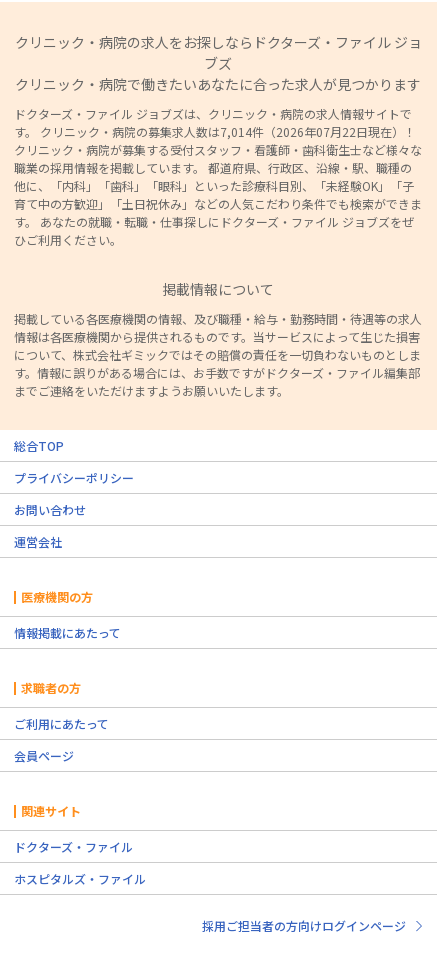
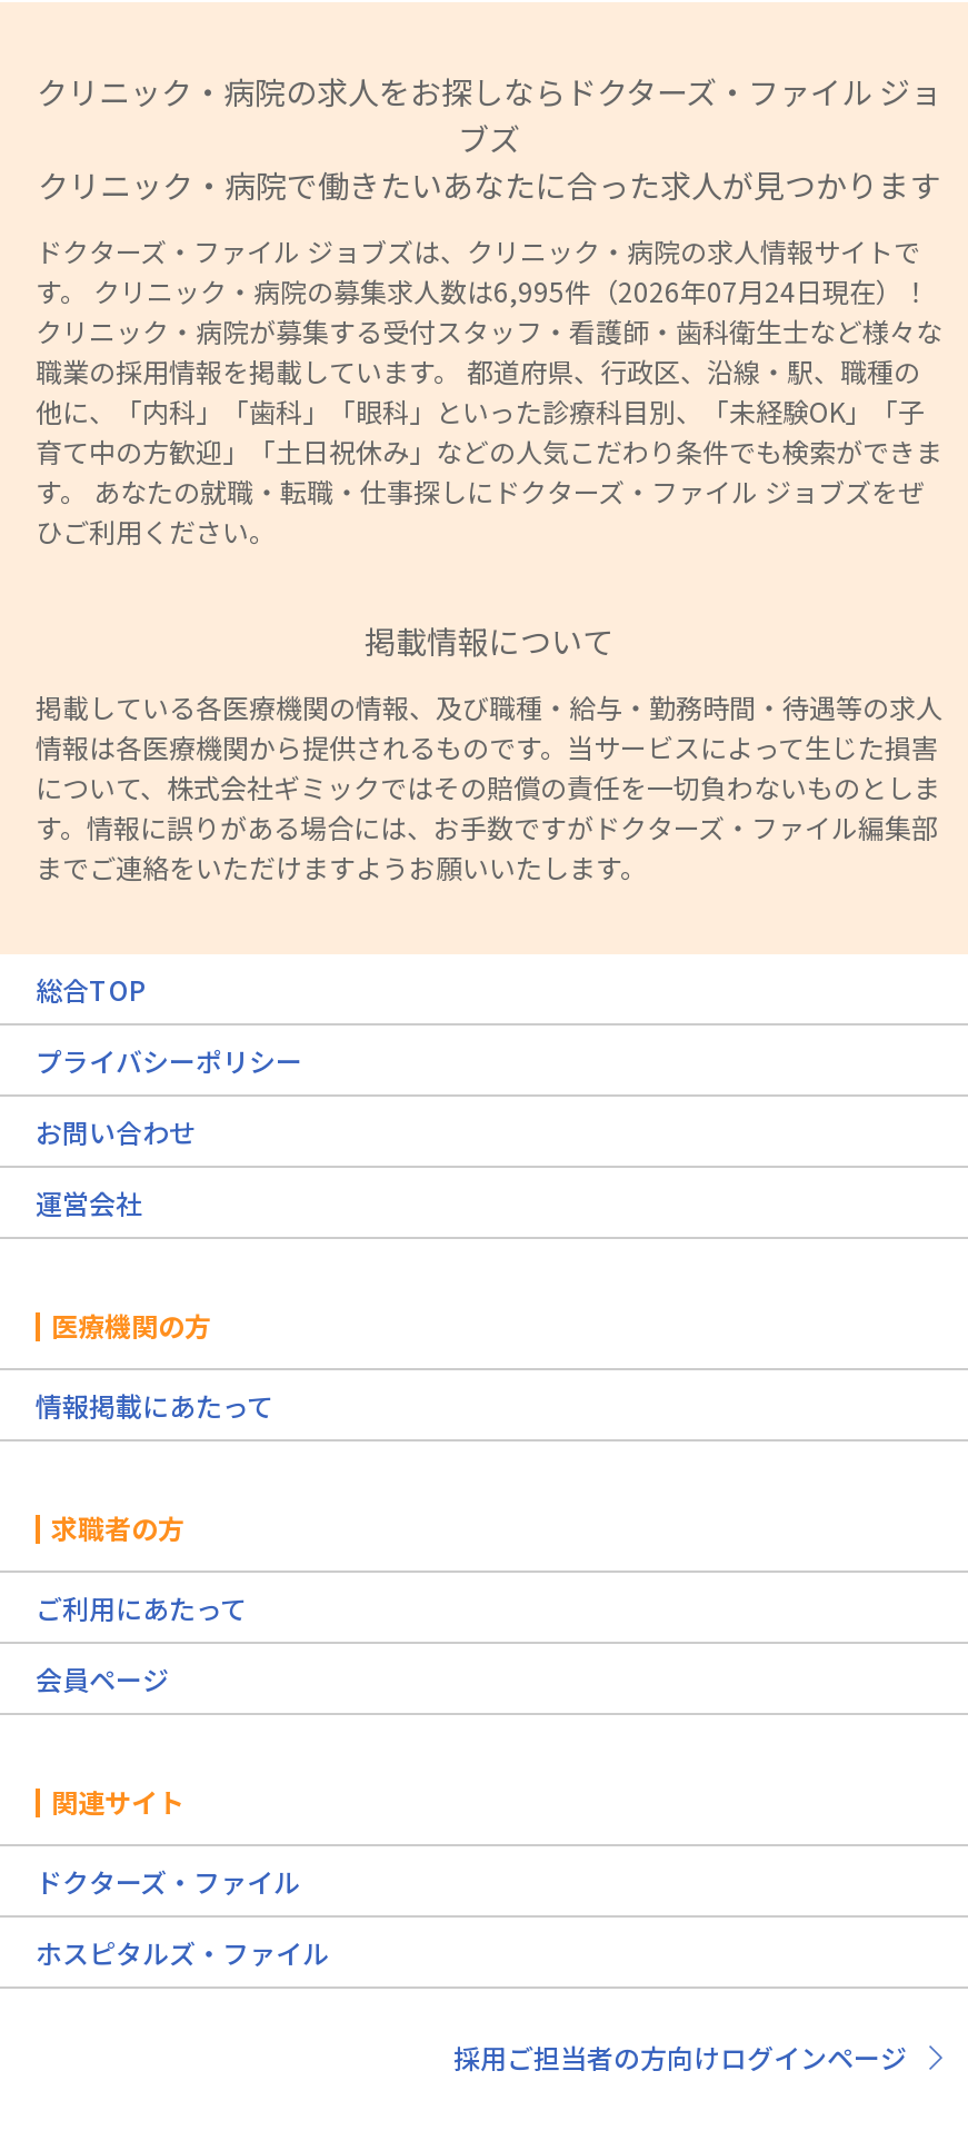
[14,123,416,140] す。 クリニック・病院の募集求人数は7,014件（2026年07月22日現在）！ -> [36,272,929,310] す。 クリニック・病院の募集求人数は6,995件（2026年07月24日現在）！

